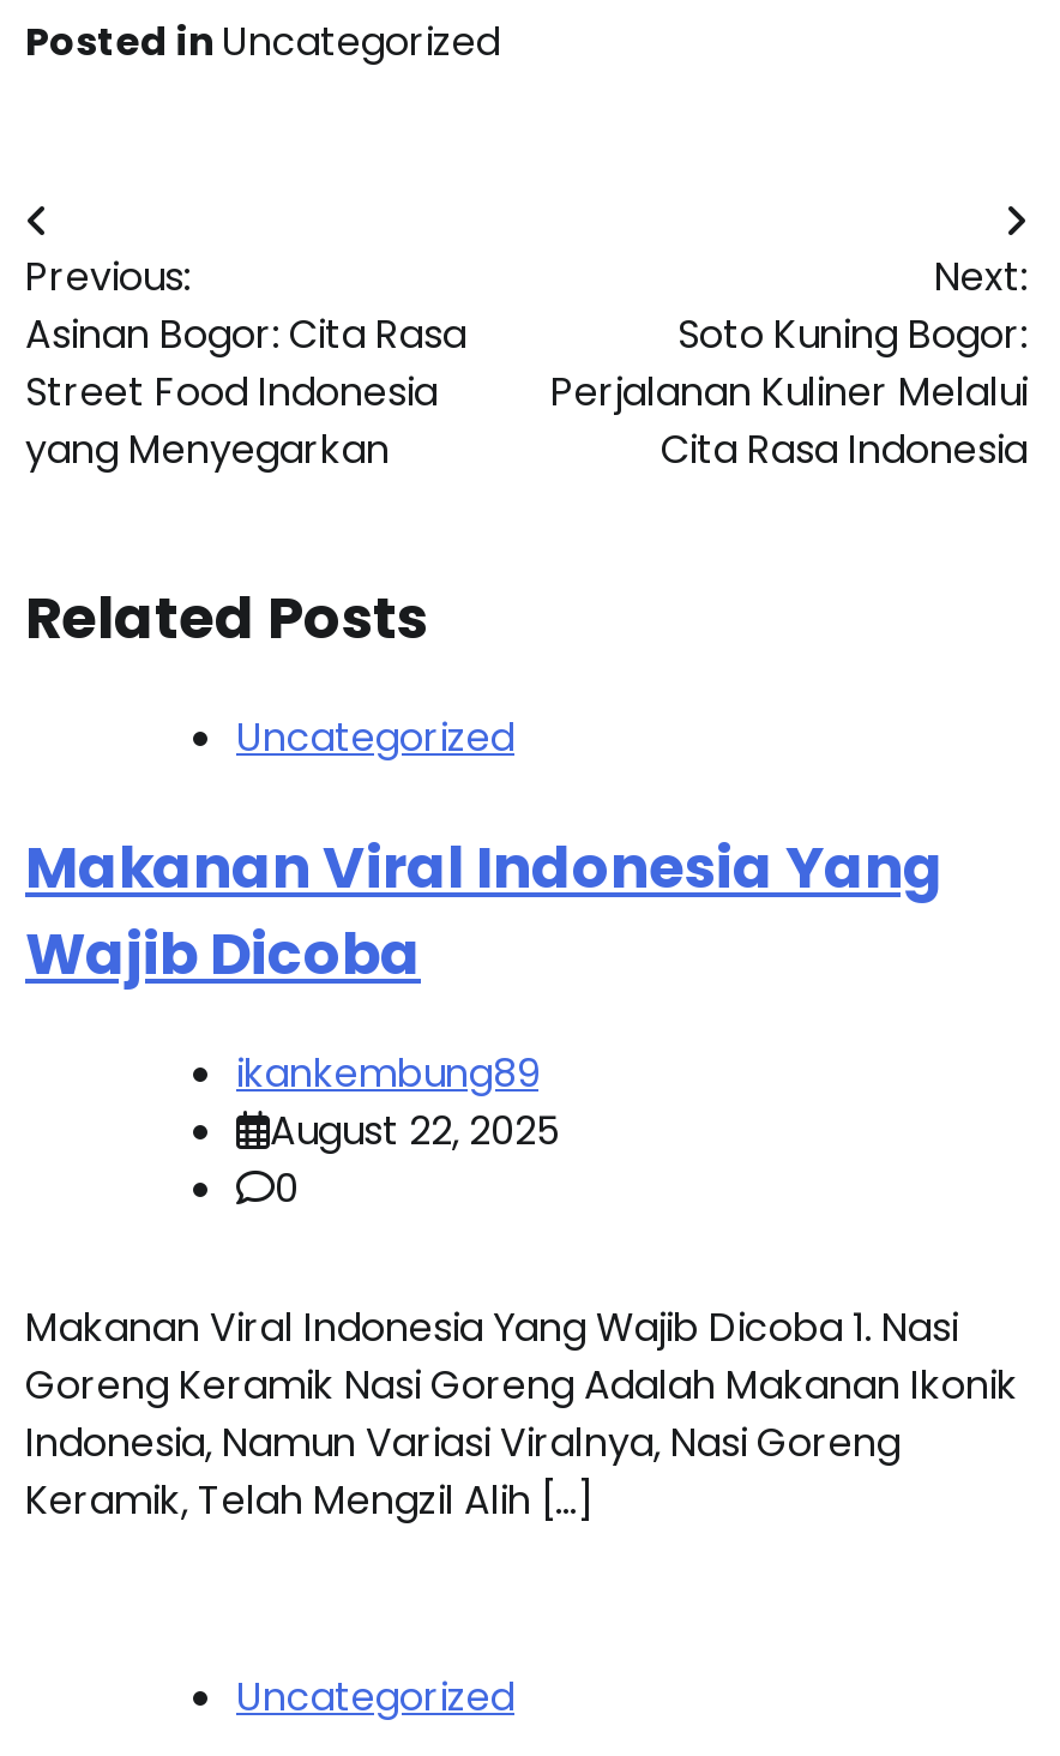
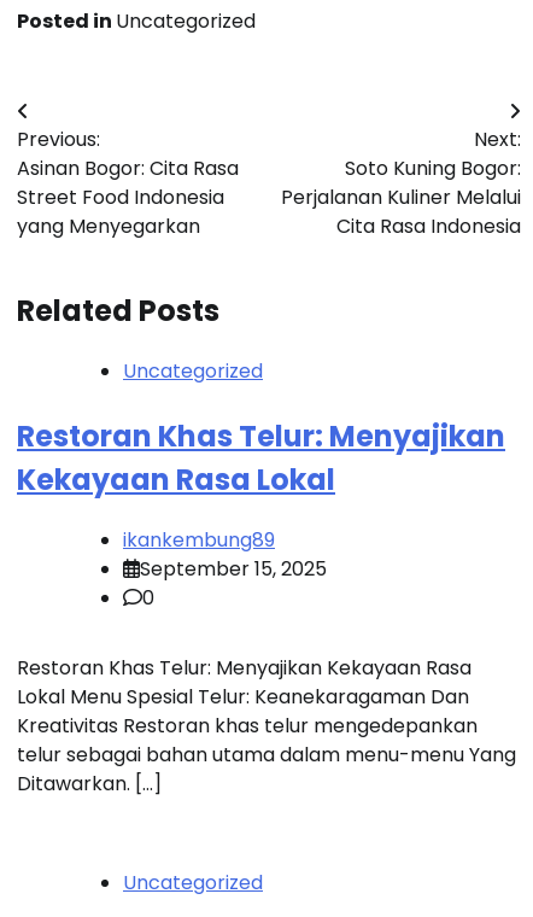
[25,827,944,993] Makanan Viral Indonesia Yang | Wajib Dicoba -> [17,416,505,499] Restoran Khas Telur: Menyajikan | Kekayaan Rasa Lokal
[270,1103,560,1158] August 22, 2025 -> [140,555,327,582] September 15, 2025
[25,1299,1018,1527] Makanan Viral Indonesia Yang Wajib Dicoba 1. Nasi | Goreng Keramik Nasi Goreng Adalah Makanan Ikonik | Indonesia, Namun Variasi Viralnya, Nasi Goreng | Keramik, Telah Mengzil Alih […] -> [17,654,516,797] Restoran Khas Telur: Menyajikan Kekayaan Rasa | Lokal Menu Spesial Telur: Keanekaragaman Dan | Kreativitas Restoran khas telur mengedepankan | telur sebagai bahan utama dalam menu-menu Yang | Ditawarkan. […]

